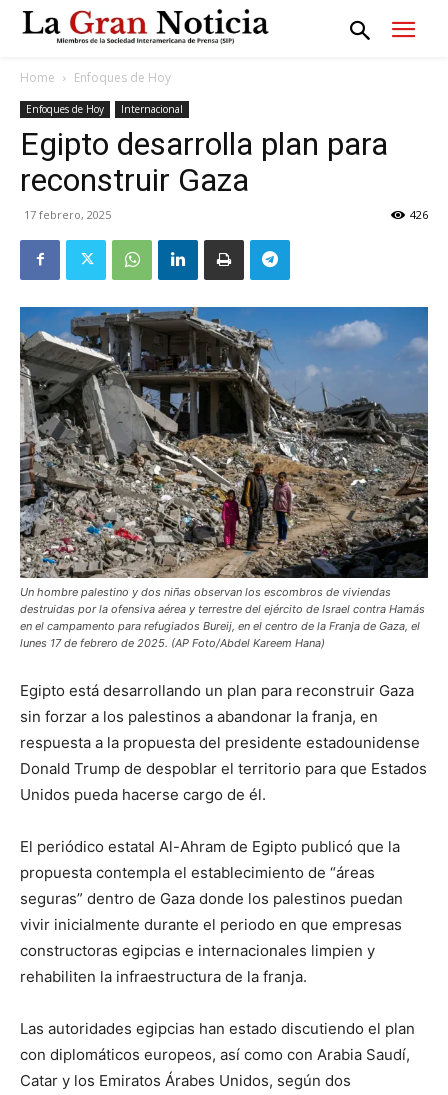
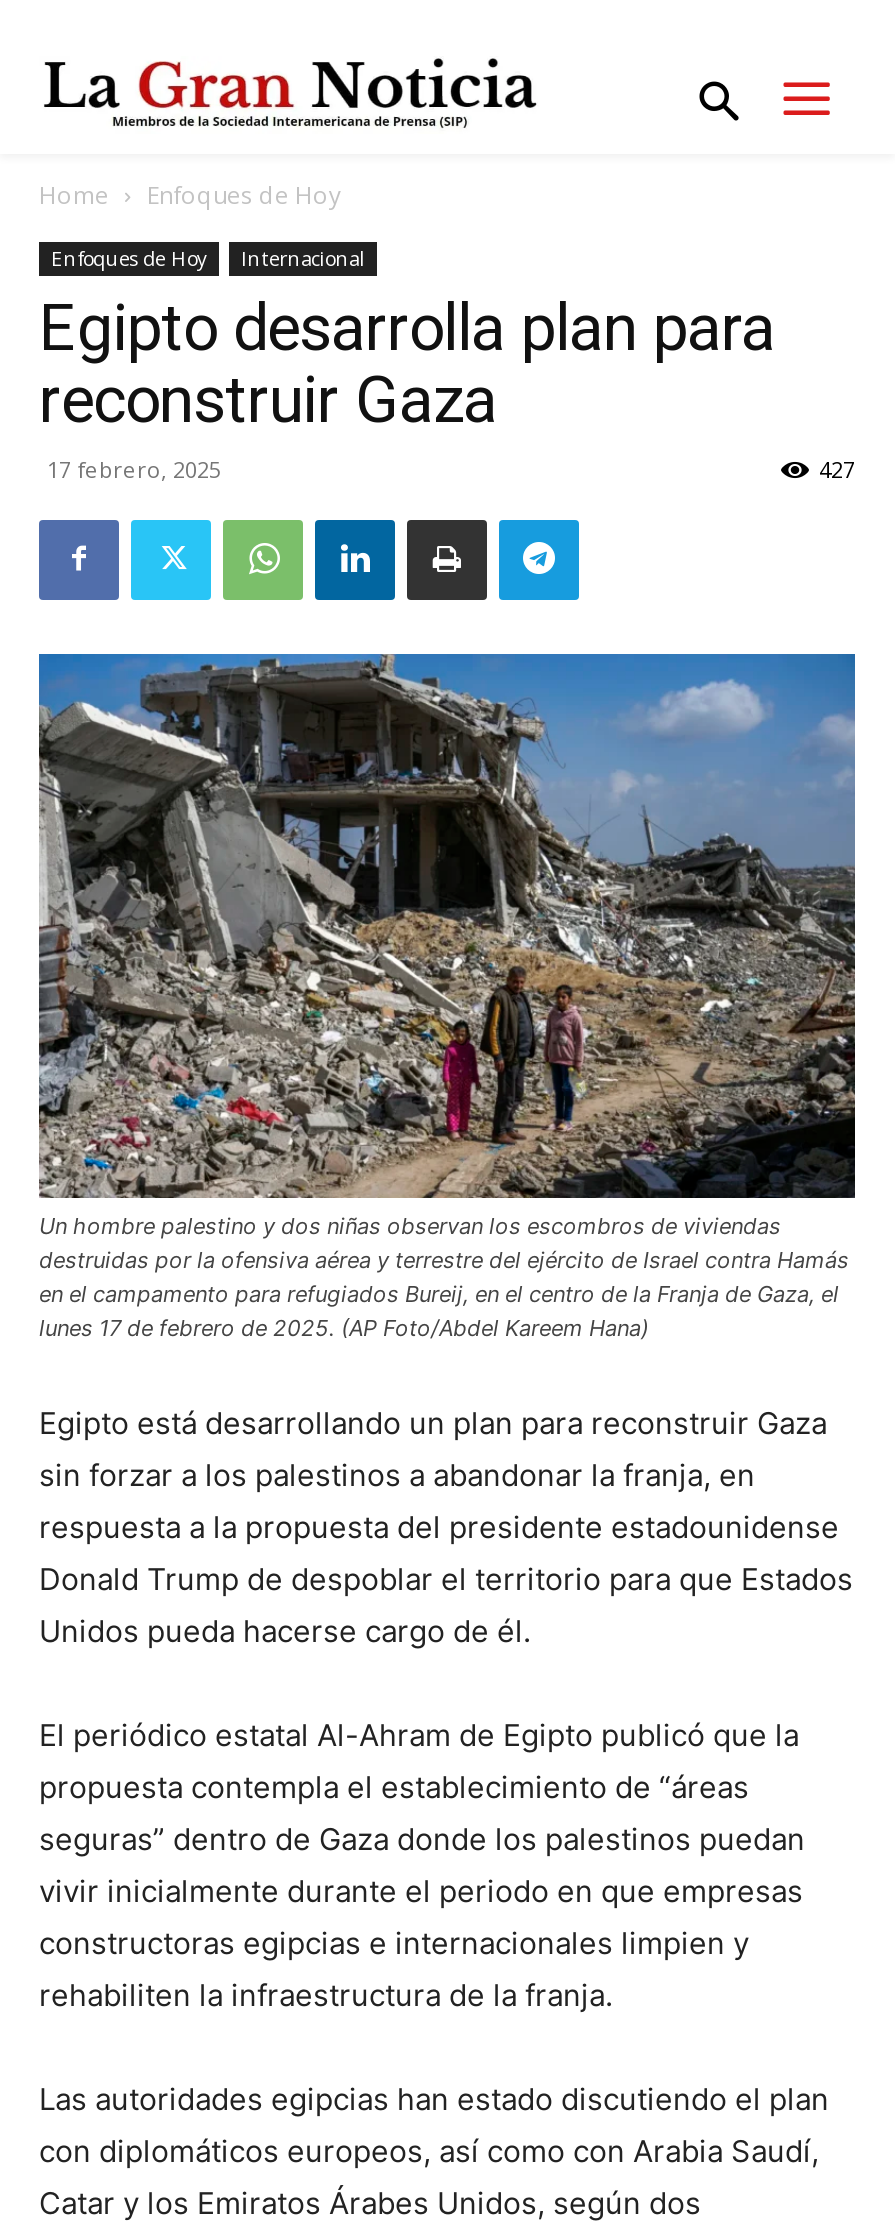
[410,207,428,222] 426 -> [819,453,855,483] 427

